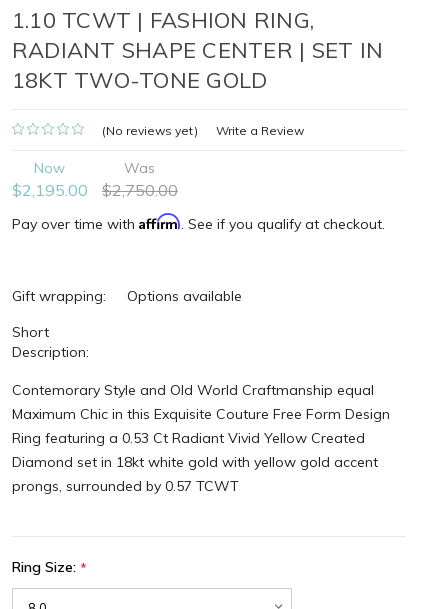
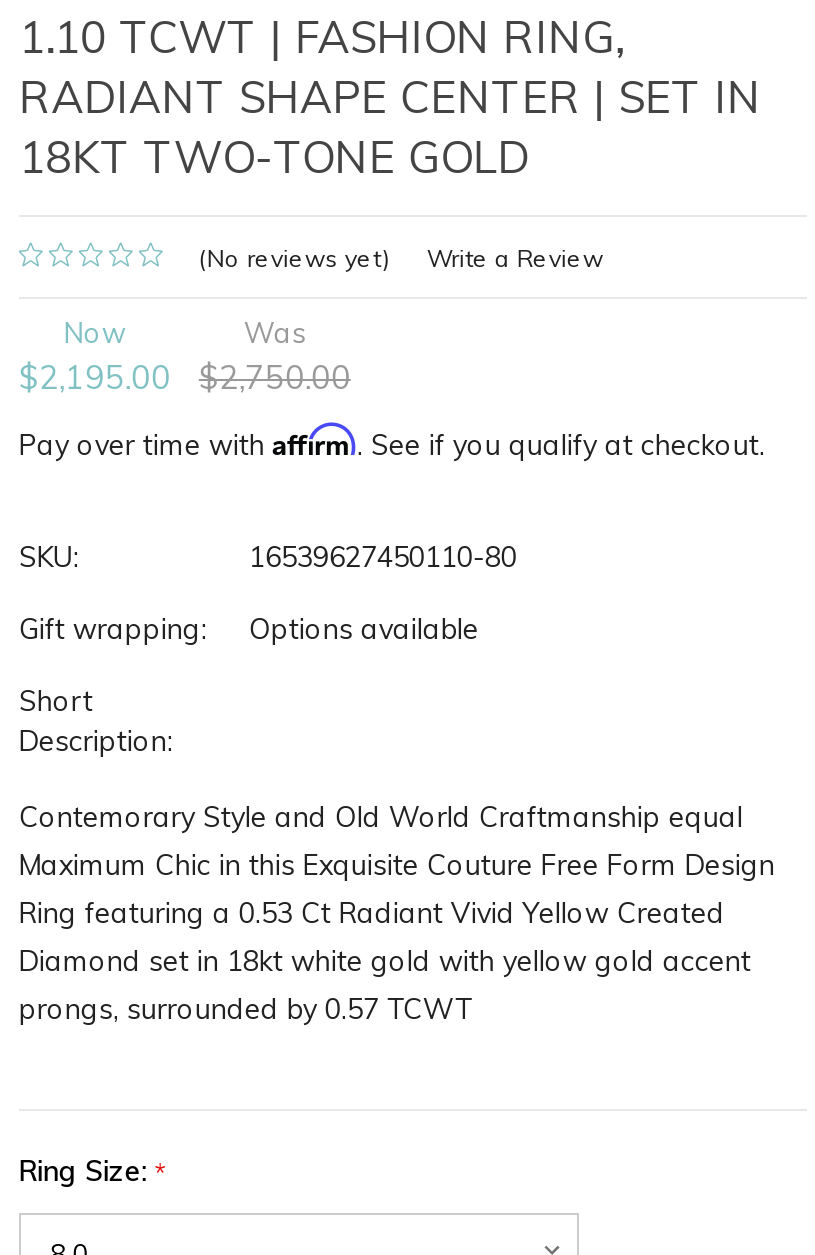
none -> [19,538,517,574] SKU: | 16539627450110-80

